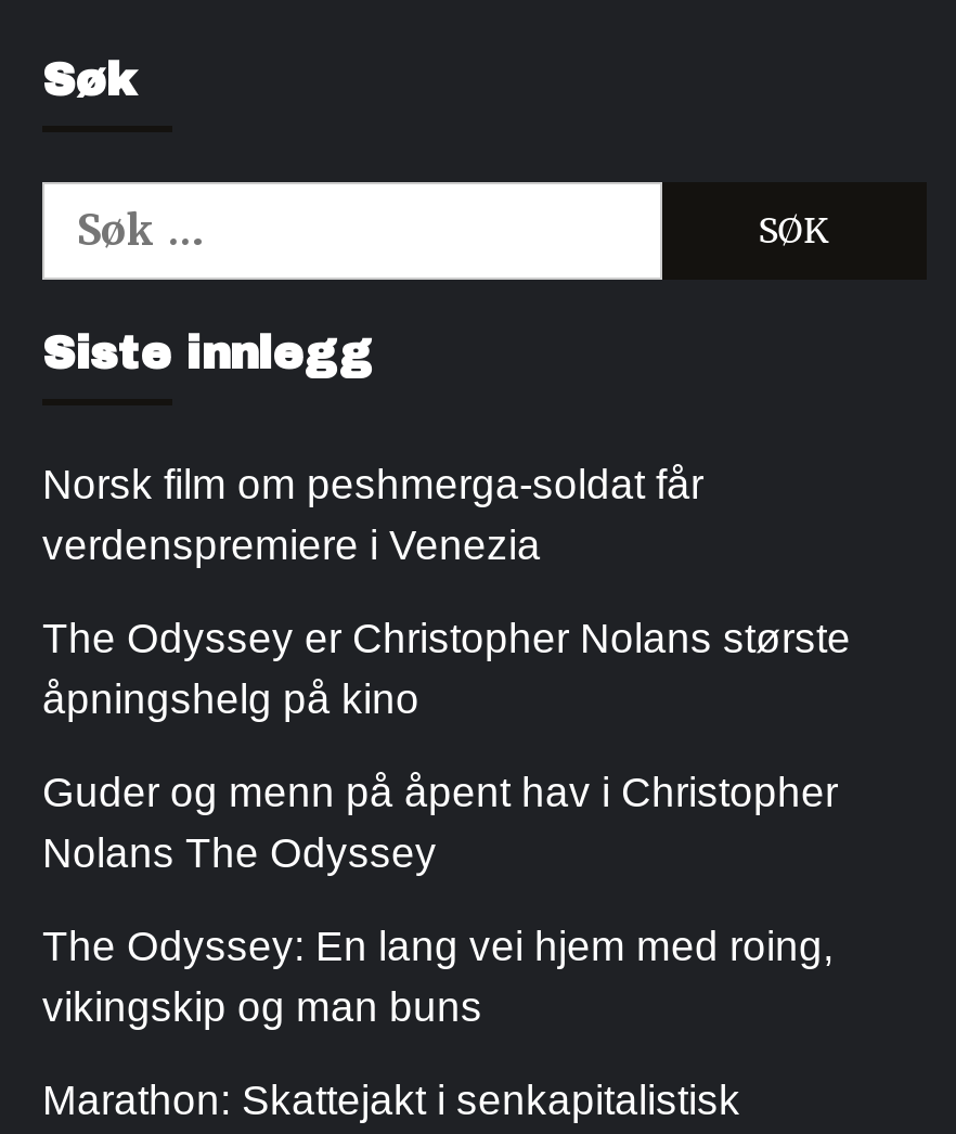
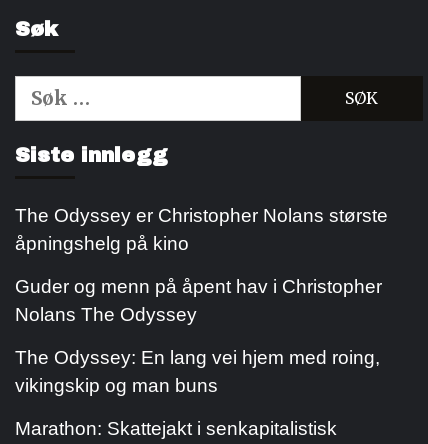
[42,461,703,568] Norsk film om peshmerga-soldat får | verdenspremiere i Venezia -> none

